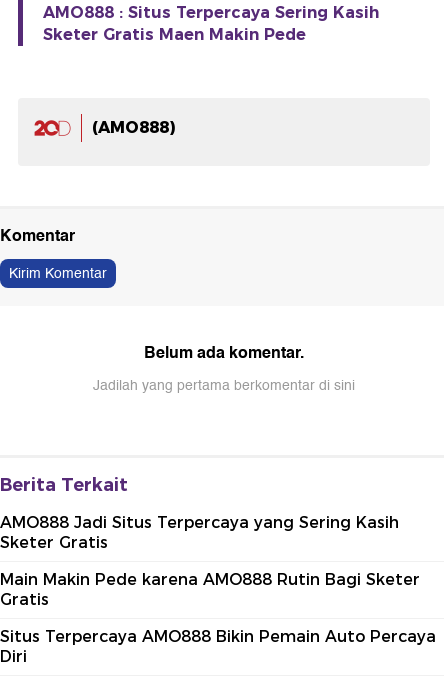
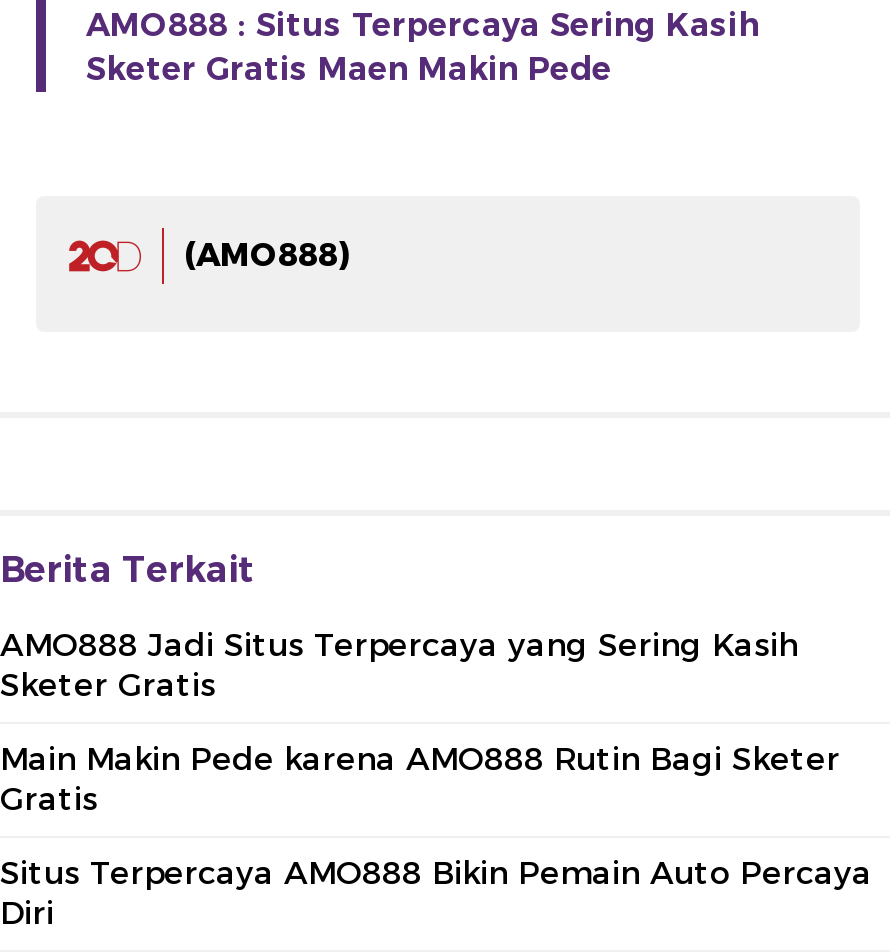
[0,222,355,397] Komentar | Kirim Komentar | Belum ada komentar. | Jadilah yang pertama berkomentar di sini -> none

